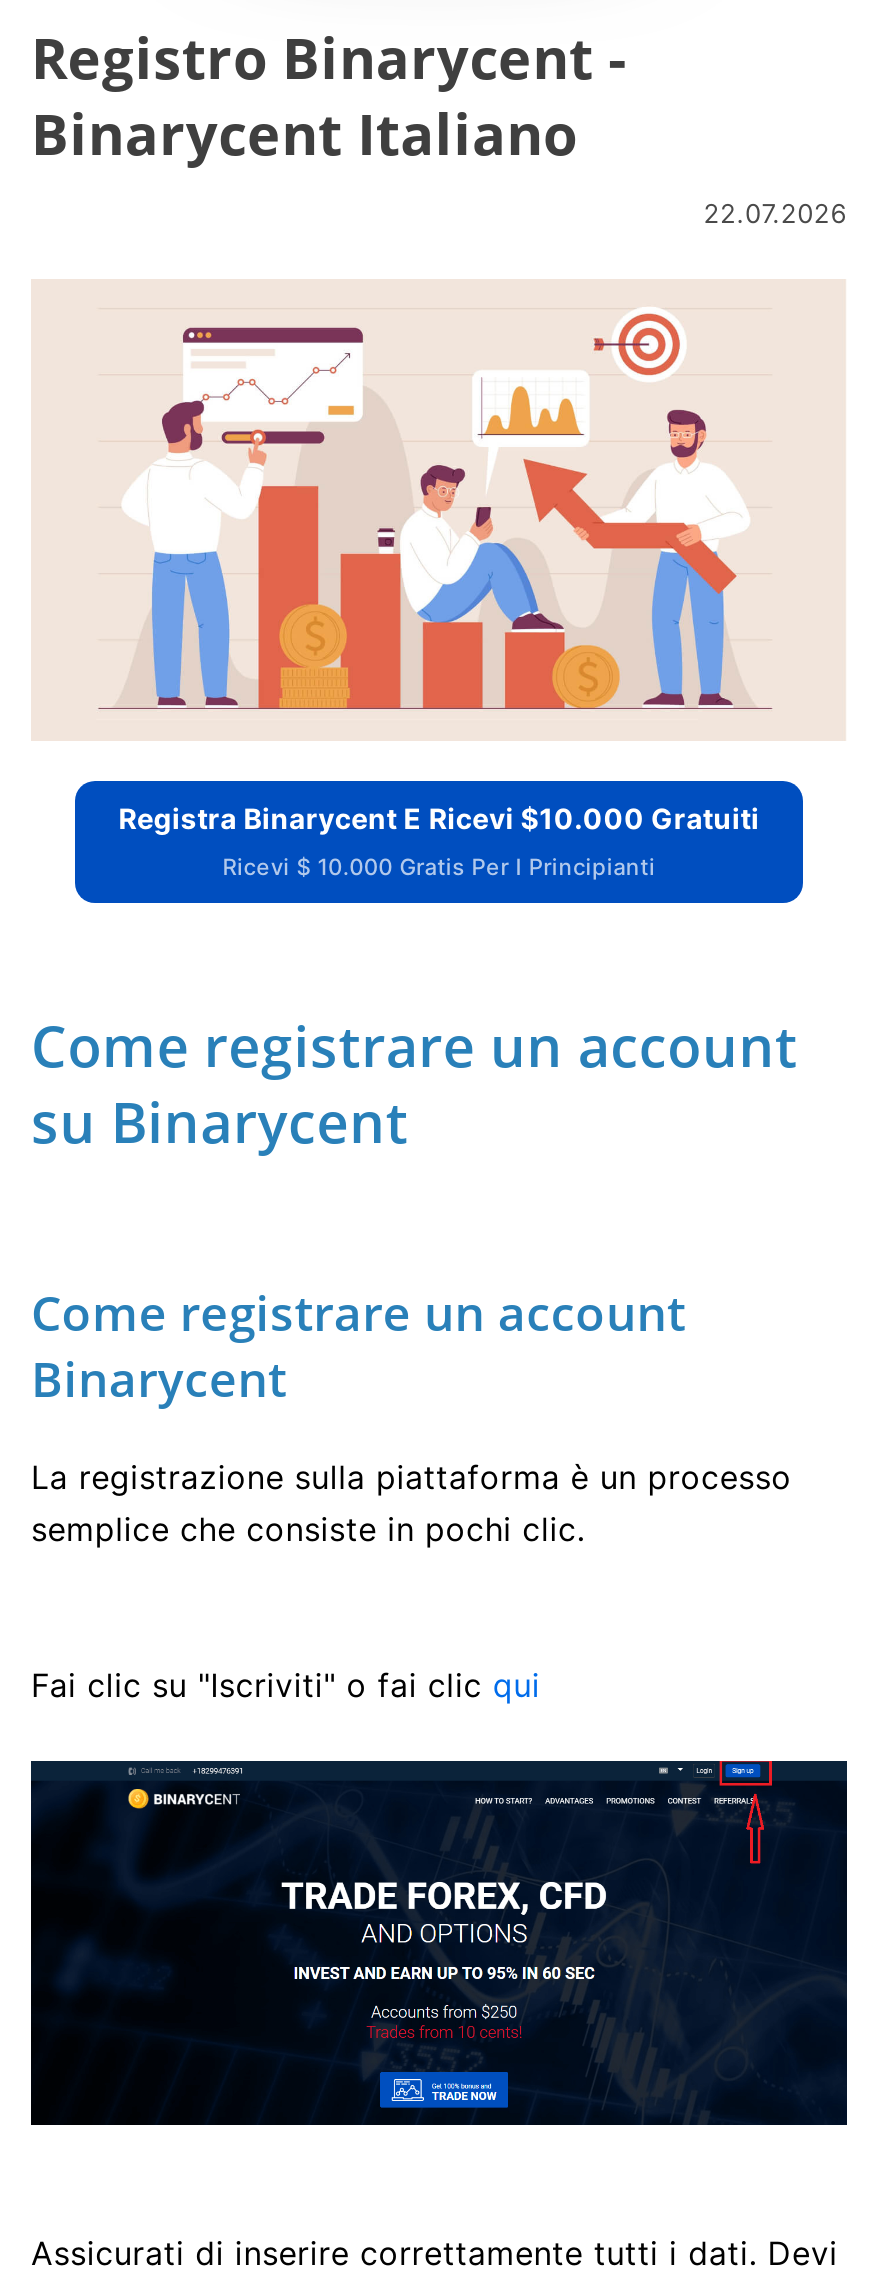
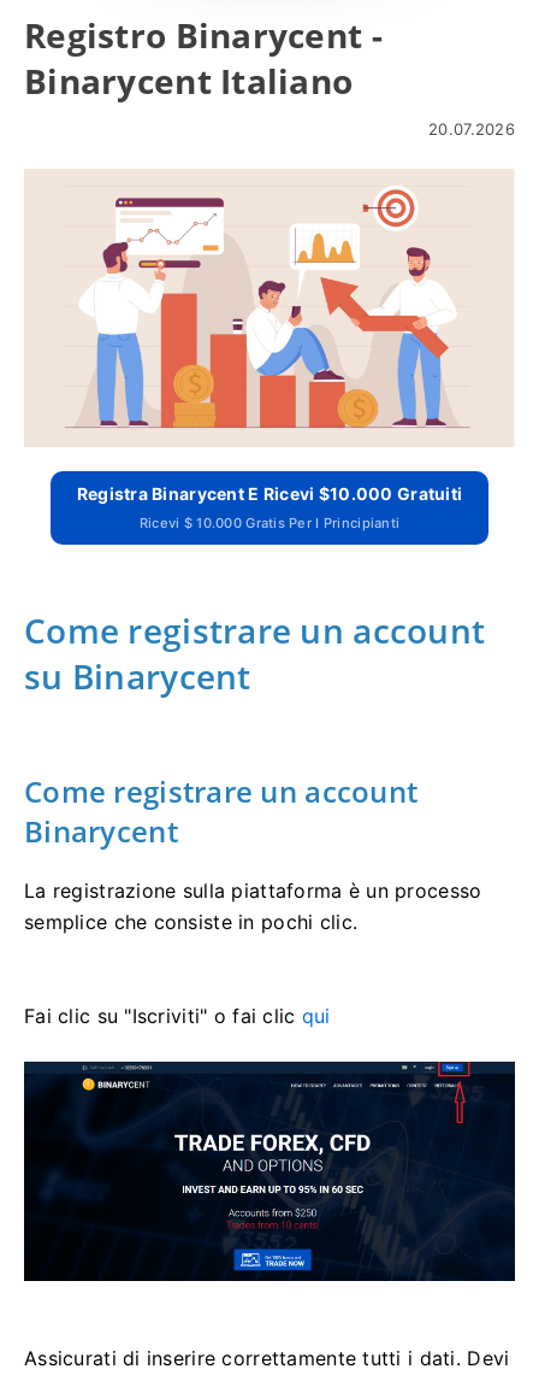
[703,197,847,229] 22.07.2026 -> [429,119,515,139] 20.07.2026

